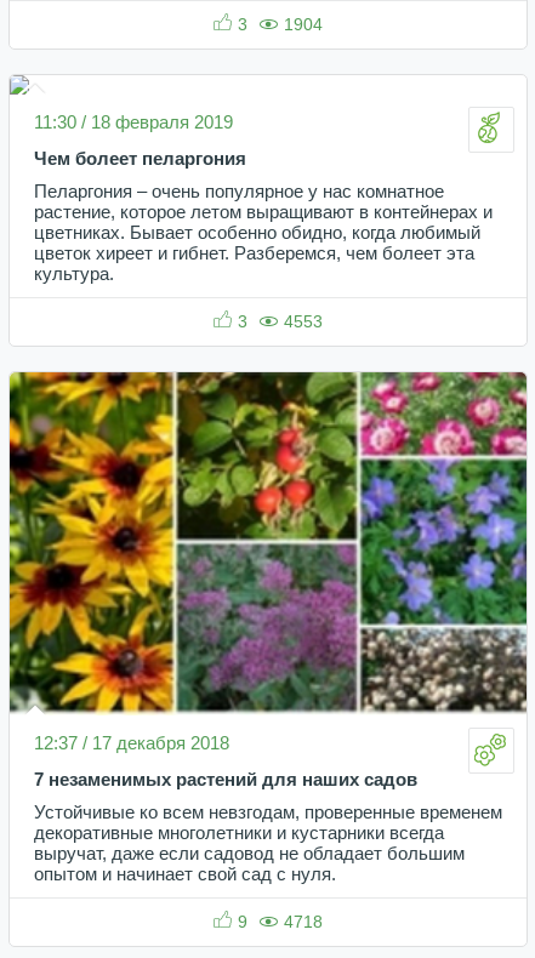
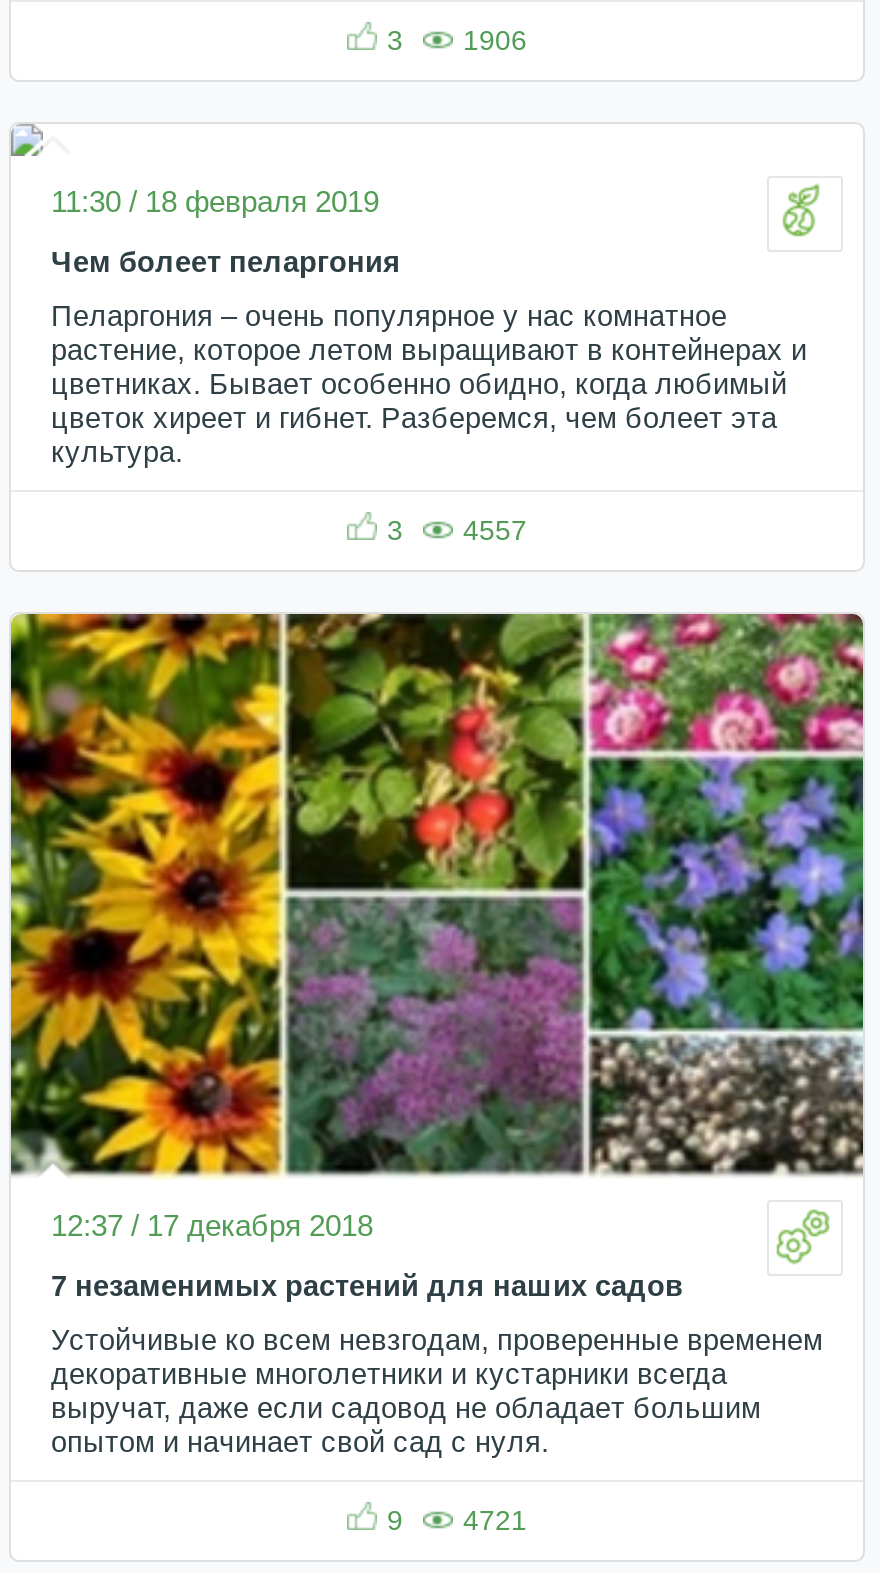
[238,15,323,34] 3 1904 -> [387,24,527,56] 3 1906
[238,312,323,331] 3 4553 -> [387,514,527,546] 3 4557
[238,912,323,931] 9 4718 -> [387,1504,527,1536] 9 4721

